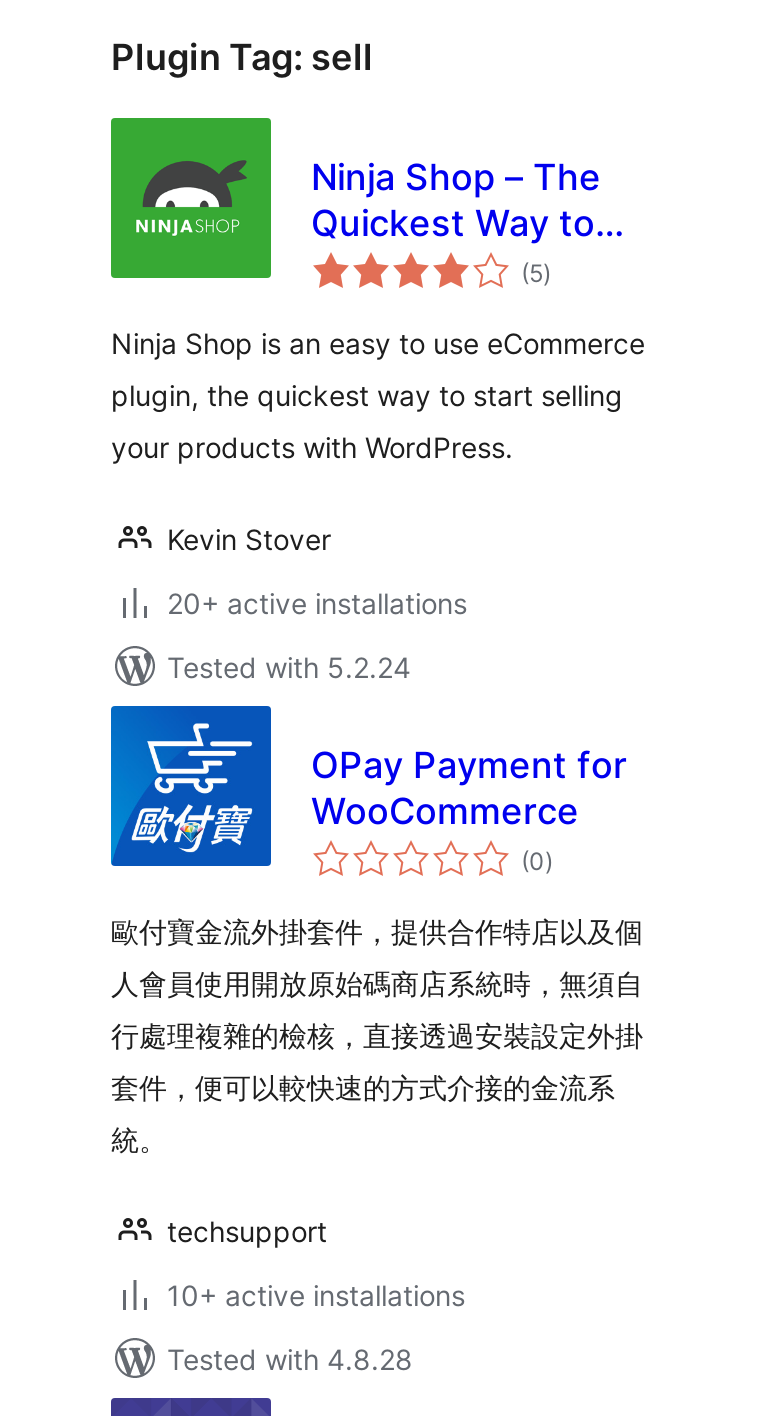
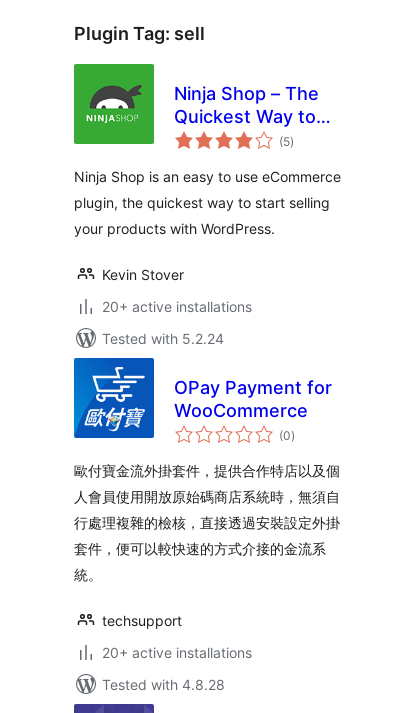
[167,1278,465,1312] 10+ active installations -> [102,644,252,661] 20+ active installations

